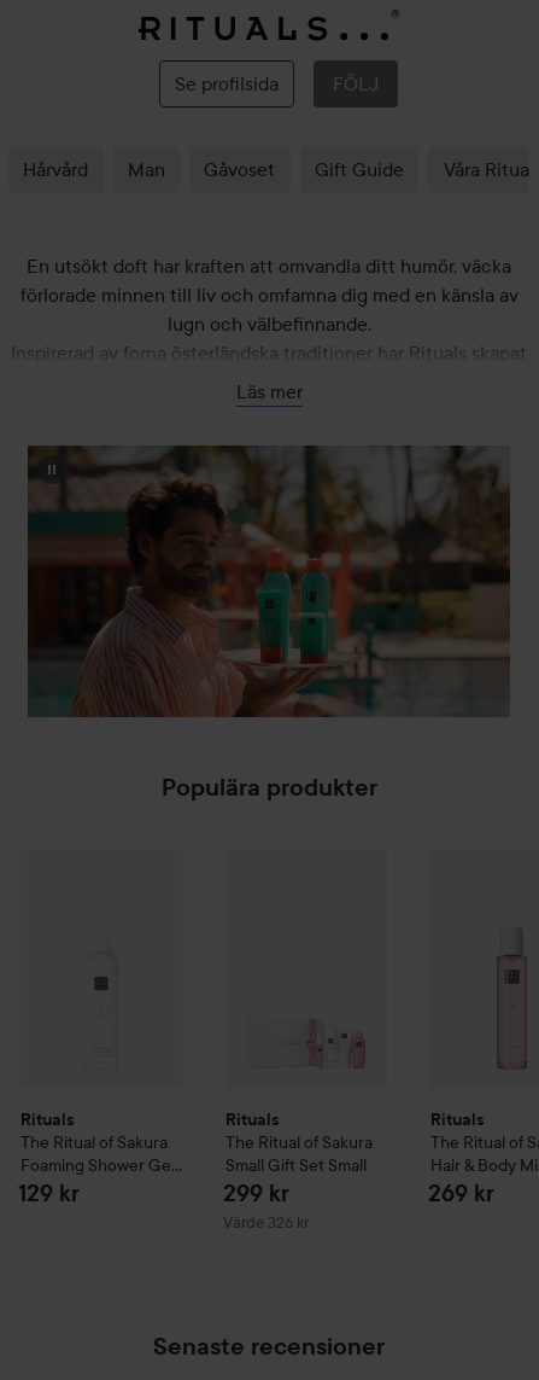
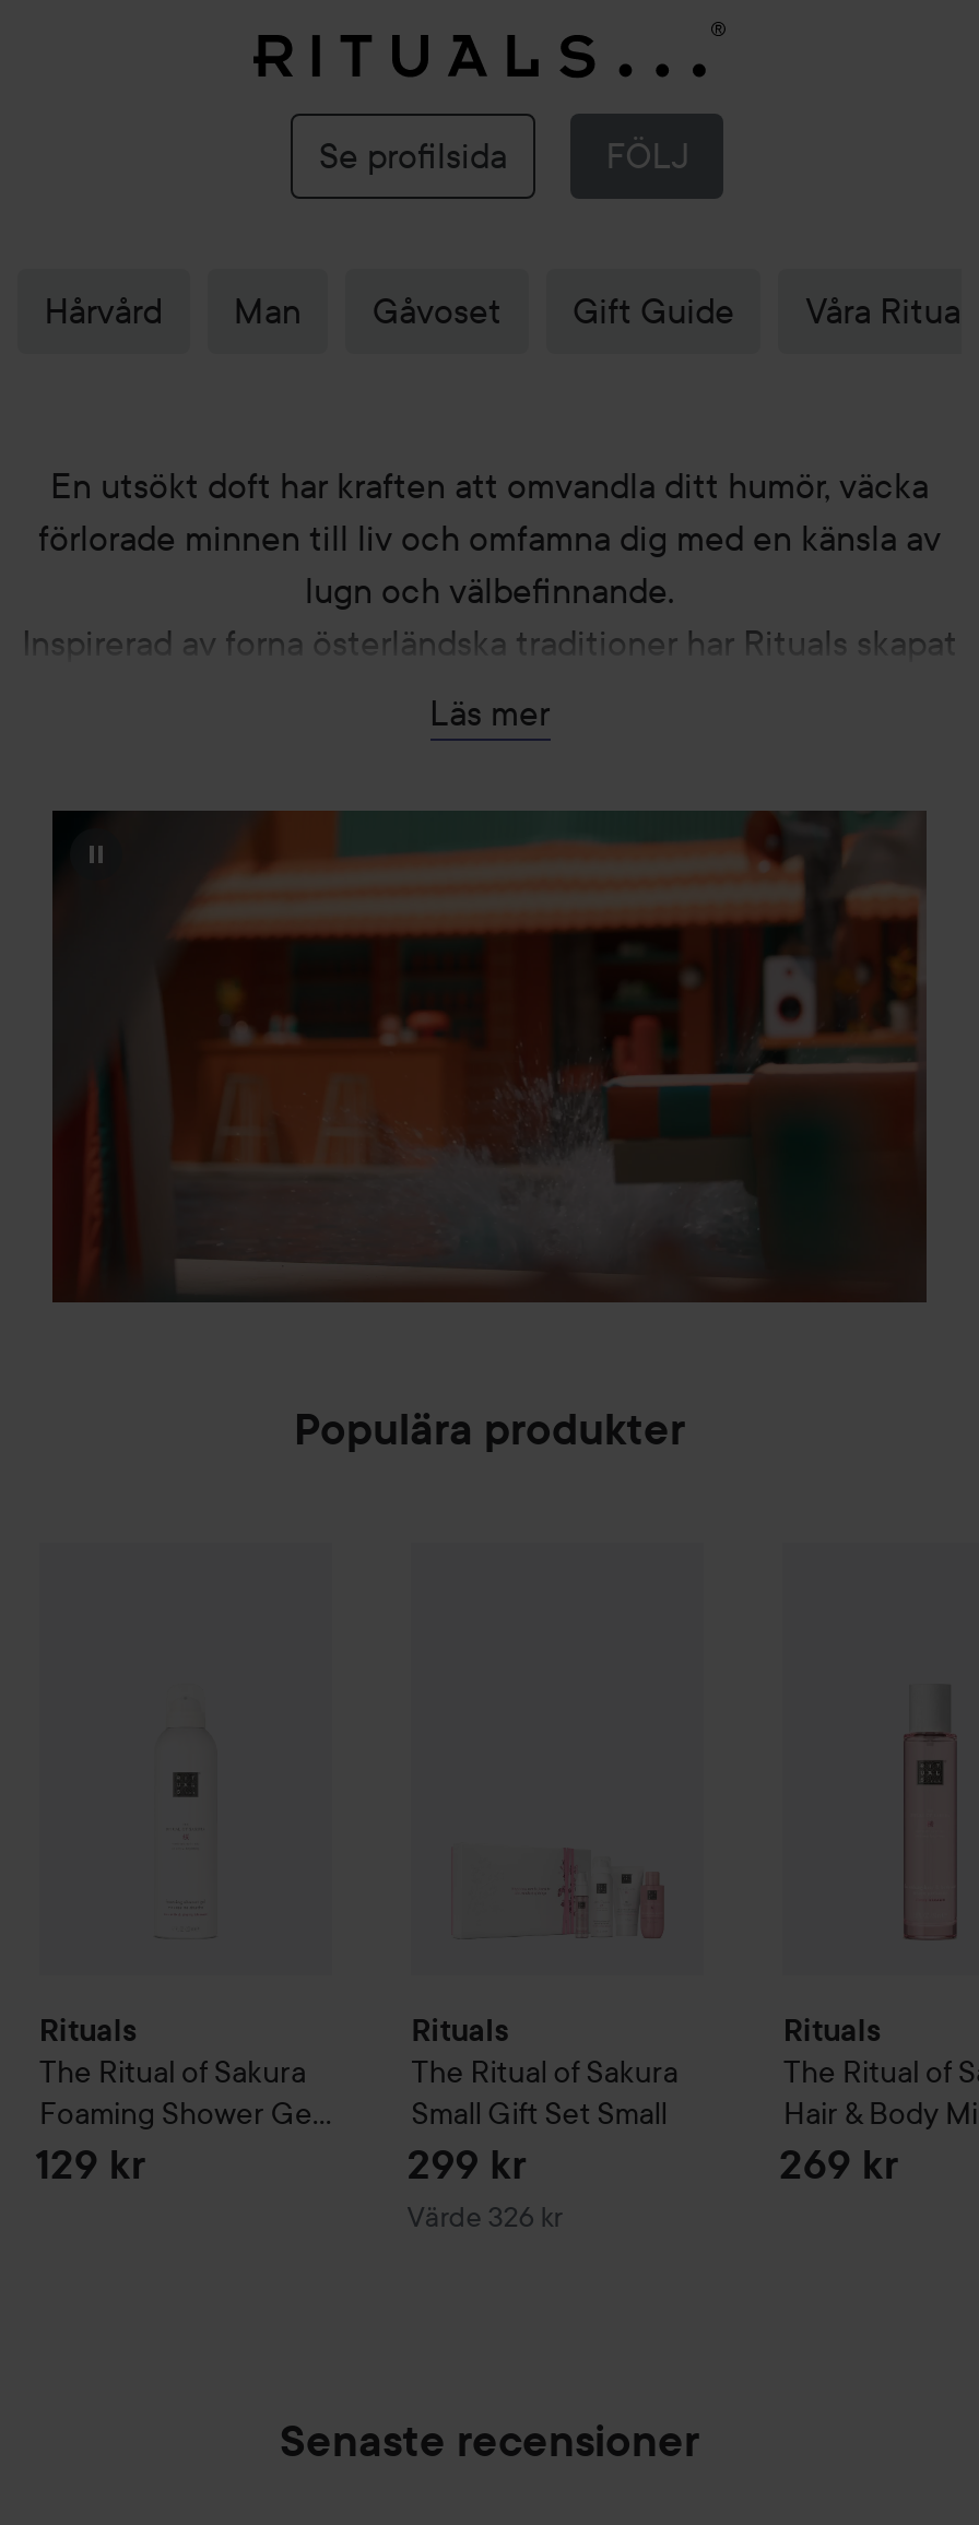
[28,444,510,717] [image] -> [52,809,927,1302] [image]

